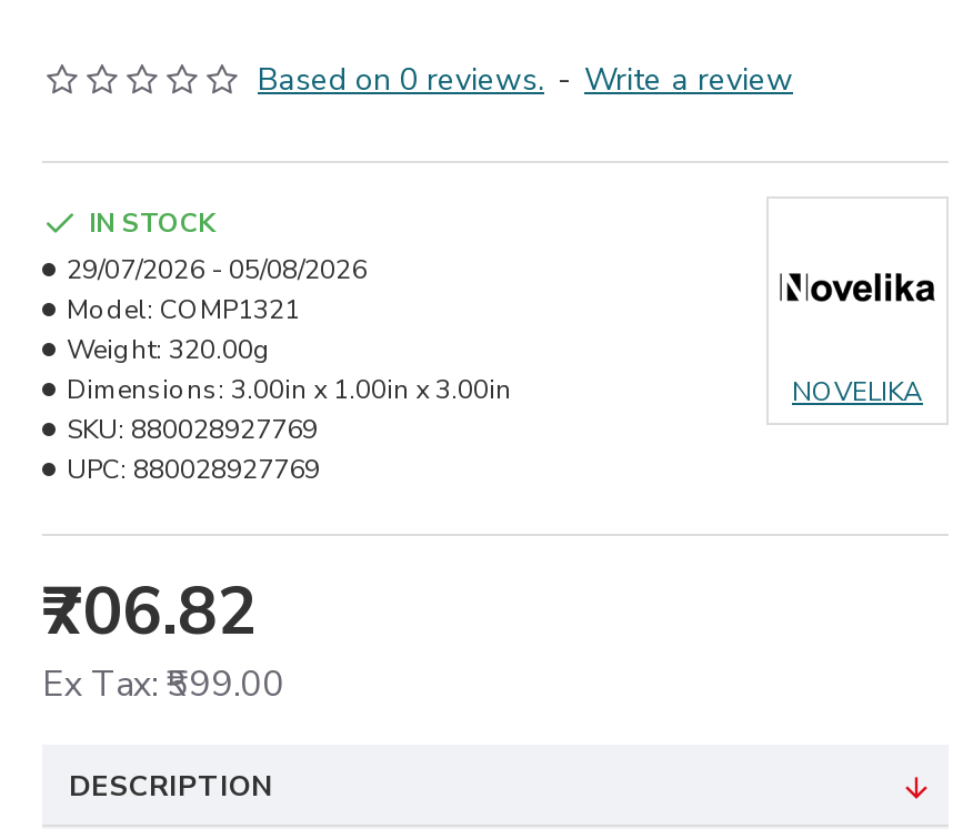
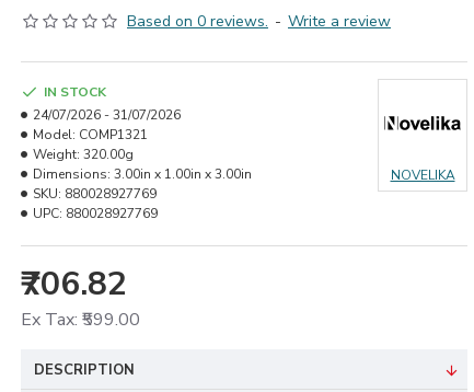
[67,252,367,287] 29/07/2026 - 05/08/2026 -> [33,106,181,124] 24/07/2026 - 31/07/2026

